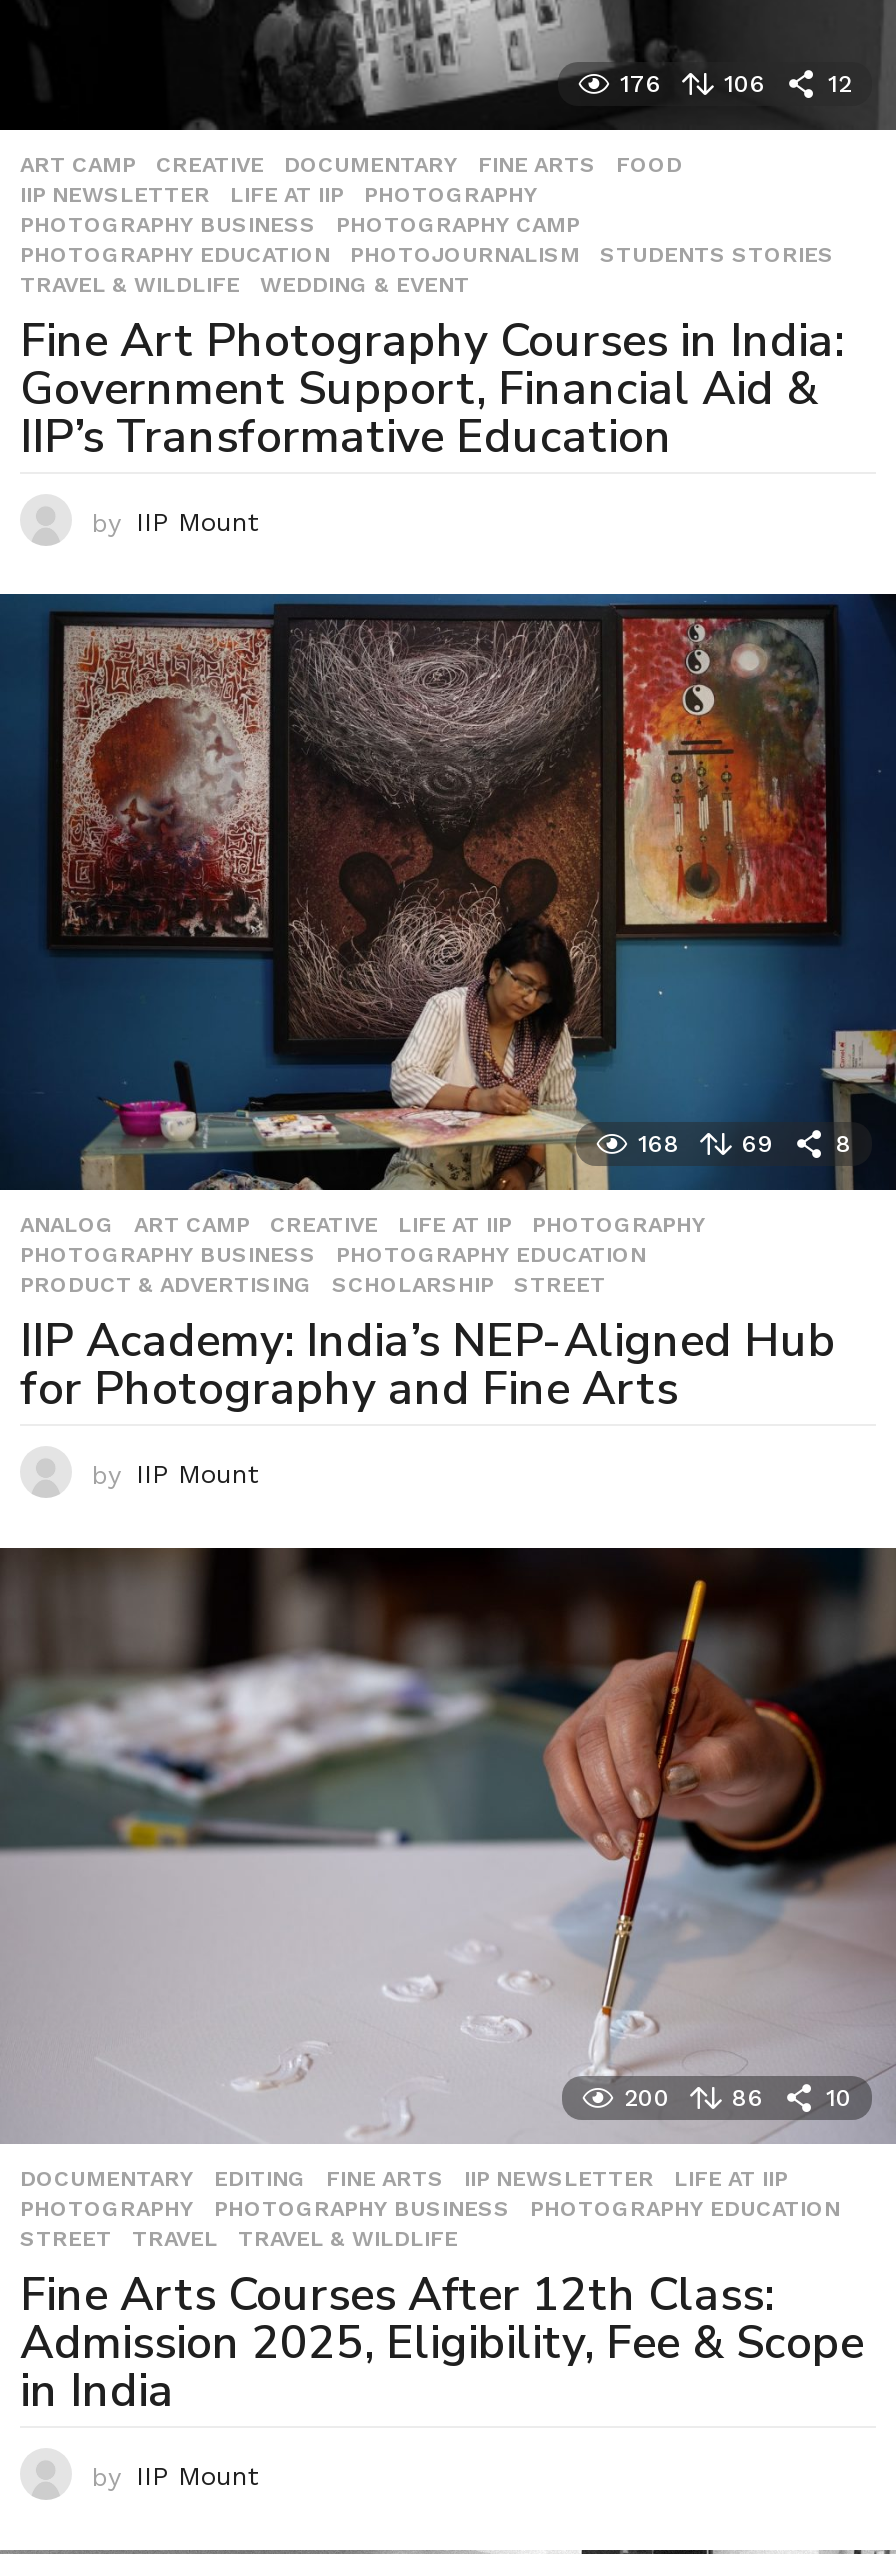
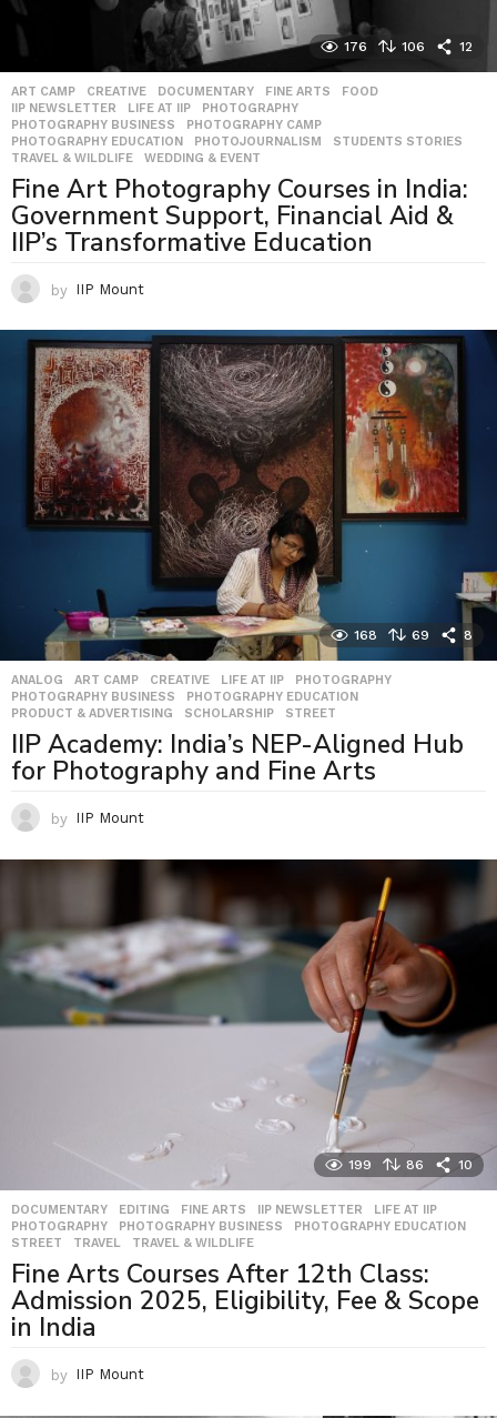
[624,2085,670,2113] 200 -> [348,1157,372,1173] 199

